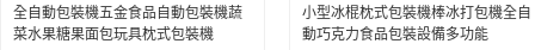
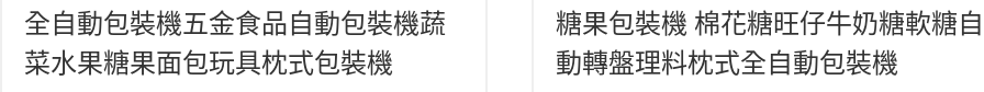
[302,5,531,43] 小型冰棍枕式包裝機棒冰打包機全自 | 動巧克力食品包裝設備多功能 -> [556,9,984,79] 糖果包裝機 棉花糖旺仔牛奶糖軟糖自 | 動轉盤理料枕式全自動包裝機

